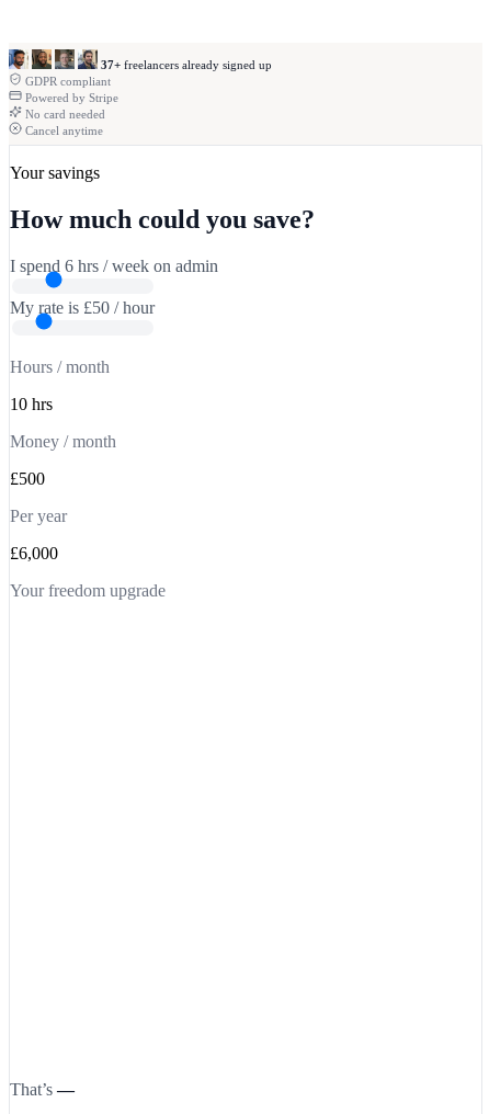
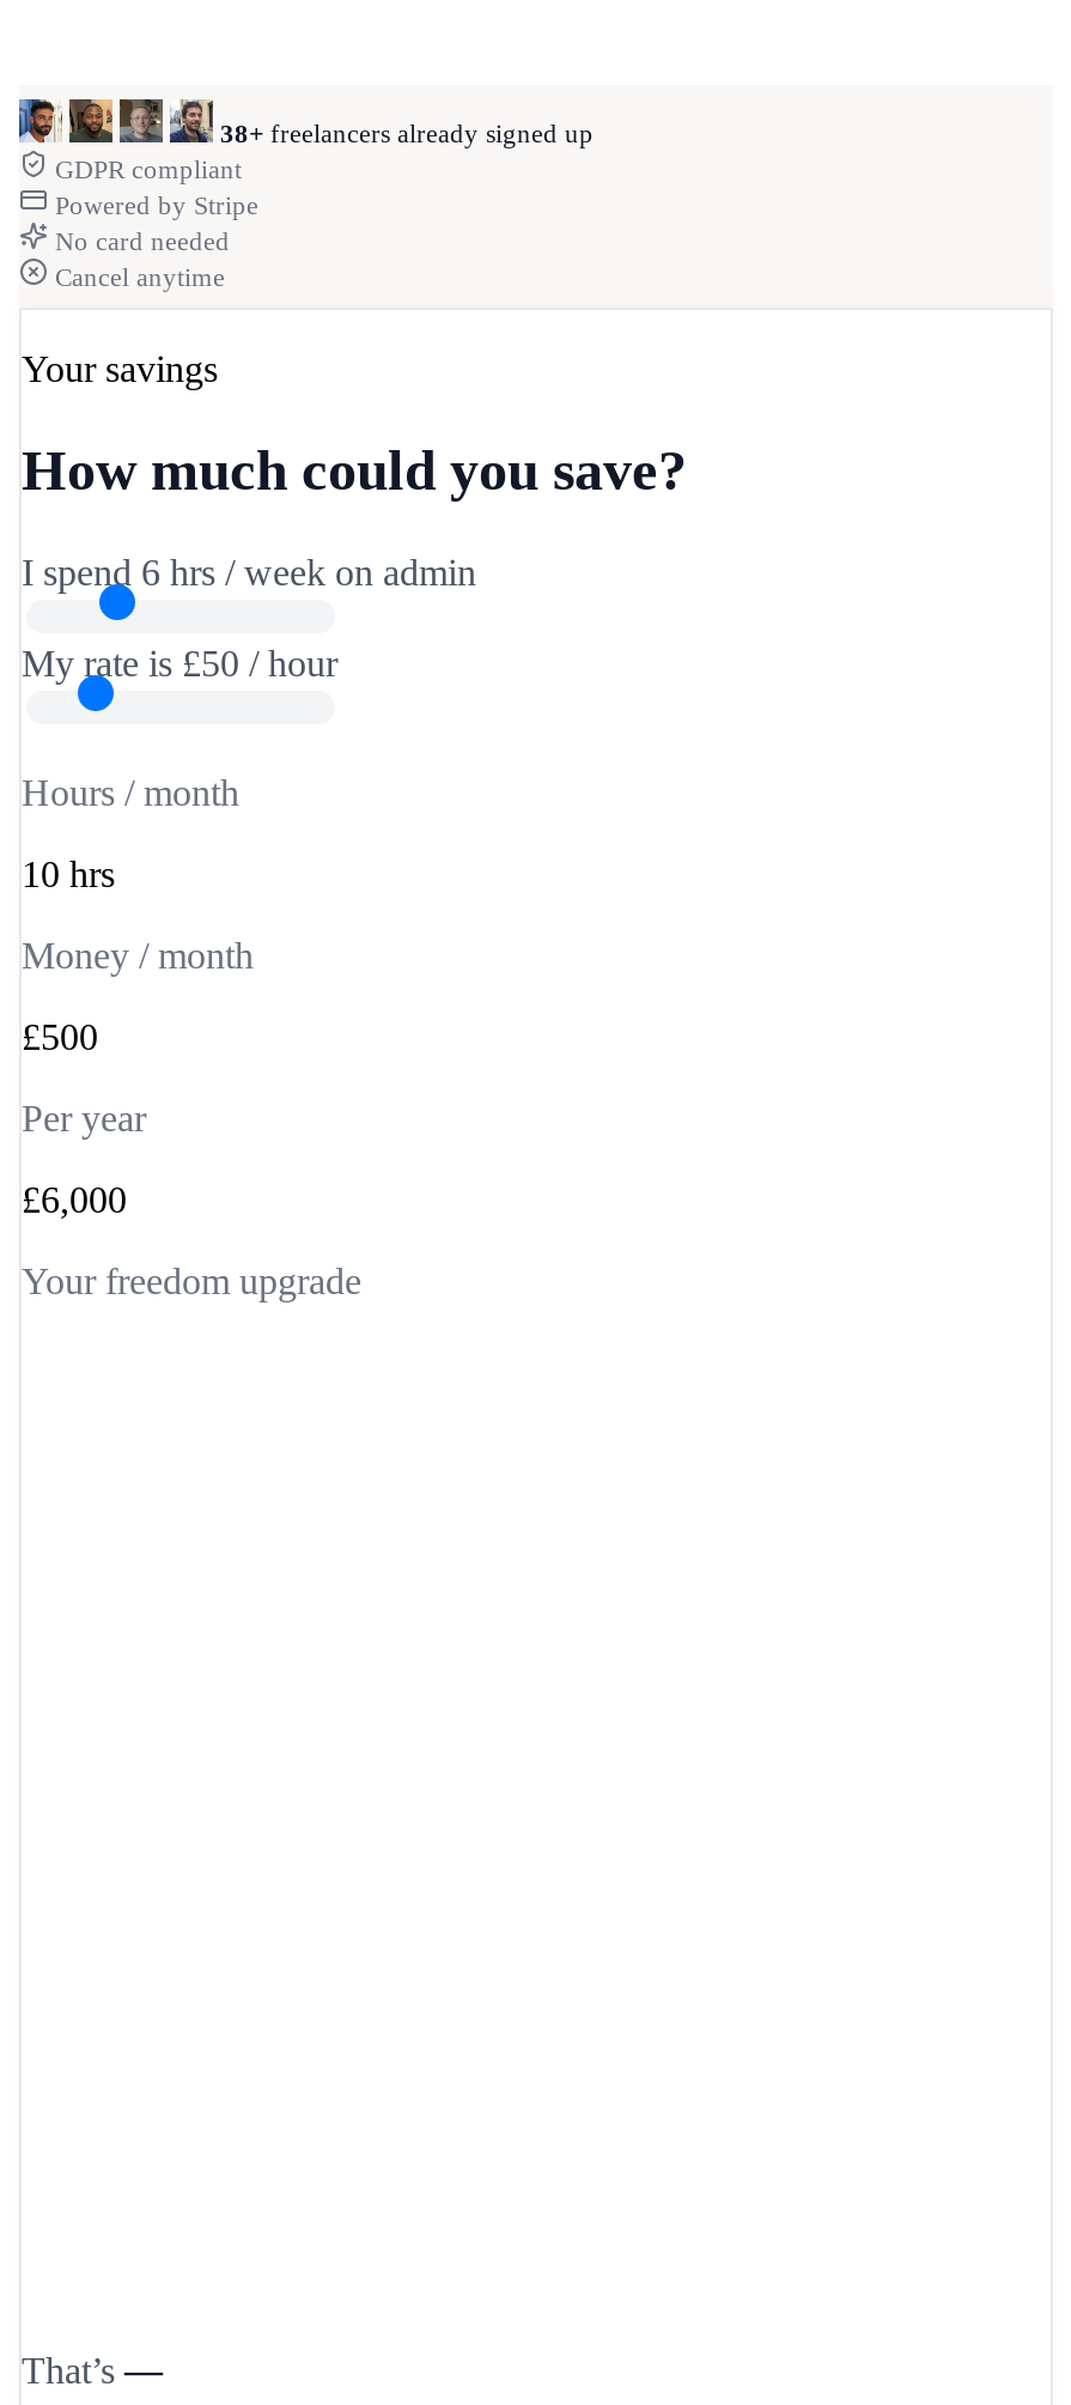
[101,58,272,71] 37+ freelancers already signed up -> [220,119,594,148] 38+ freelancers already signed up

